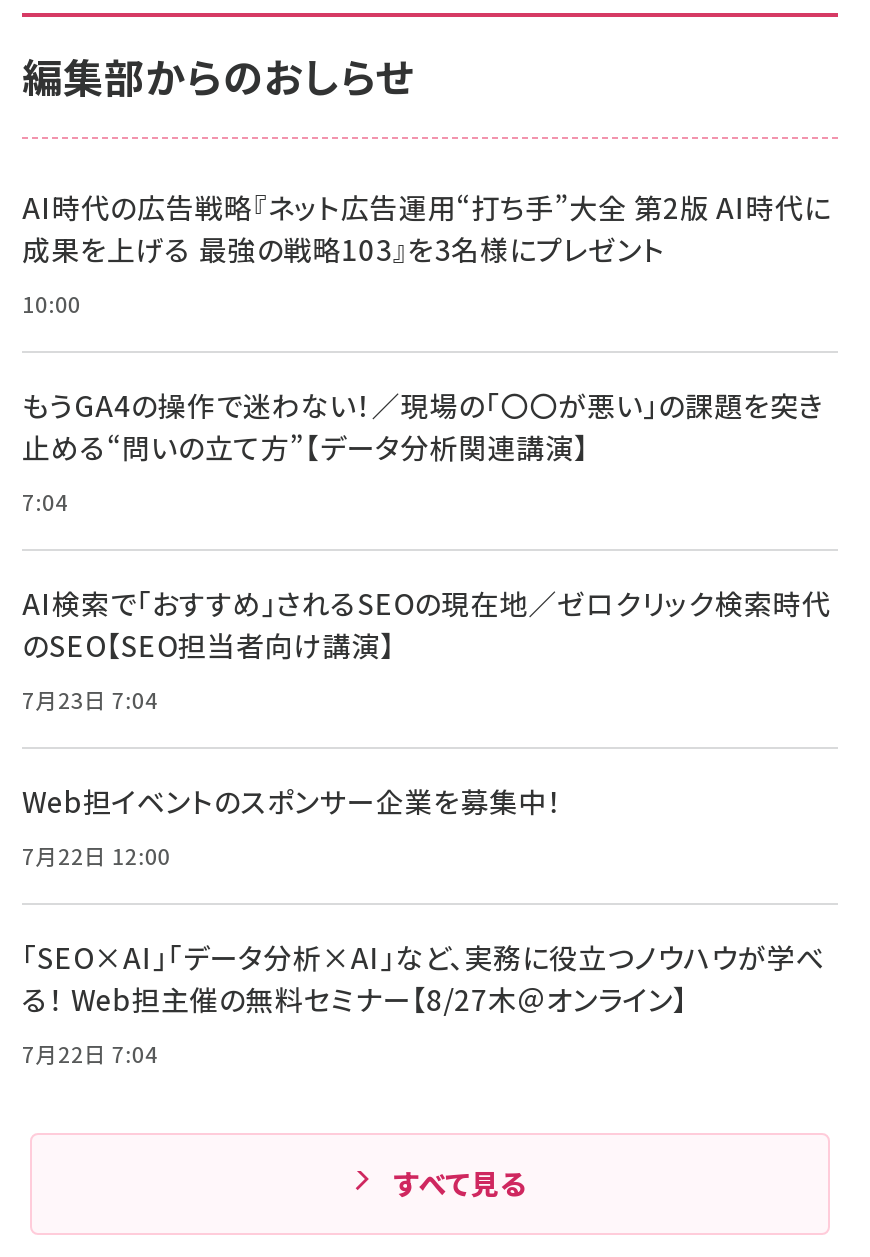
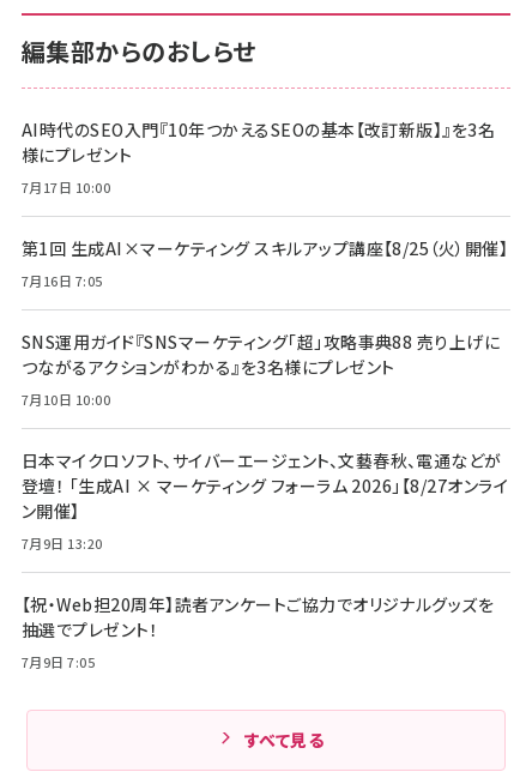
[22,187,831,319] AI時代の広告戦略『ネット広告運用“打ち手”大全 第2版 AI時代に | 成果を上げる 最強の戦略103』を3名様にプレゼント | 10:00 -> [22,117,495,197] AI時代のSEO入門『10年つかえるSEOの基本【改訂新版】』を3名 | 様にプレゼント | 7月17日 10:00
[22,385,824,517] もうGA4の操作で迷わない！／現場の「〇〇が悪い」の課題を突き | 止める“問いの立て方”【データ分析関連講演】 | 7:04 -> [22,236,508,290] 第1回 生成AI×マーケティング スキルアップ講座【8/25（火）開催】 | 7月16日 7:05
[22,583,831,715] AI検索で「おすすめ」されるSEOの現在地／ゼロクリック検索時代 | のSEO【SEO担当者向け講演】 | 7月23日 7:04 -> [22,330,500,409] SNS運用ガイド『SNSマーケティング「超」攻略事典88 売り上げに | つながるアクションがわかる』を3名様にプレゼント | 7月10日 10:00
[22,781,562,871] Web担イベントのスポンサー企業を募集中！ | 7月22日 12:00 -> [22,448,508,553] 日本マイクロソフト、サイバーエージェント、文藝春秋、電通などが | 登壇！ 「生成AI × マーケティング フォーラム 2026」【8/27オンライ | ン開催】 | 7月9日 13:20
[22,937,825,1069] 「SEO×AI」「データ分析×AI」など、実務に役立つノウハウが学べ | る！ Web担主催の無料セミナー【8/27木＠オンライン】 | 7月22日 7:04 -> [22,592,494,671] 【祝・Web担20周年】読者アンケートご協力でオリジナルグッズを | 抽選でプレゼント！ | 7月9日 7:05

